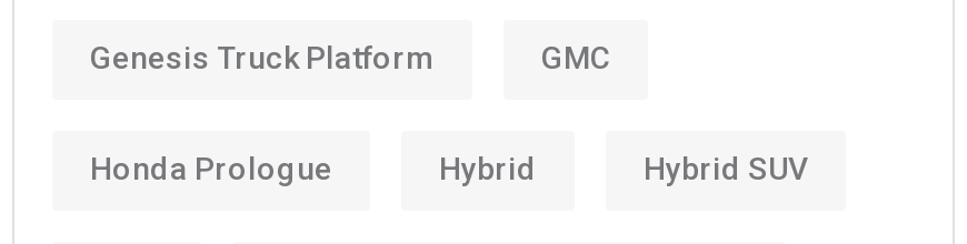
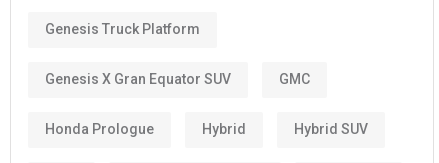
none -> [45,71,231,87] Genesis X Gran Equator SUV

